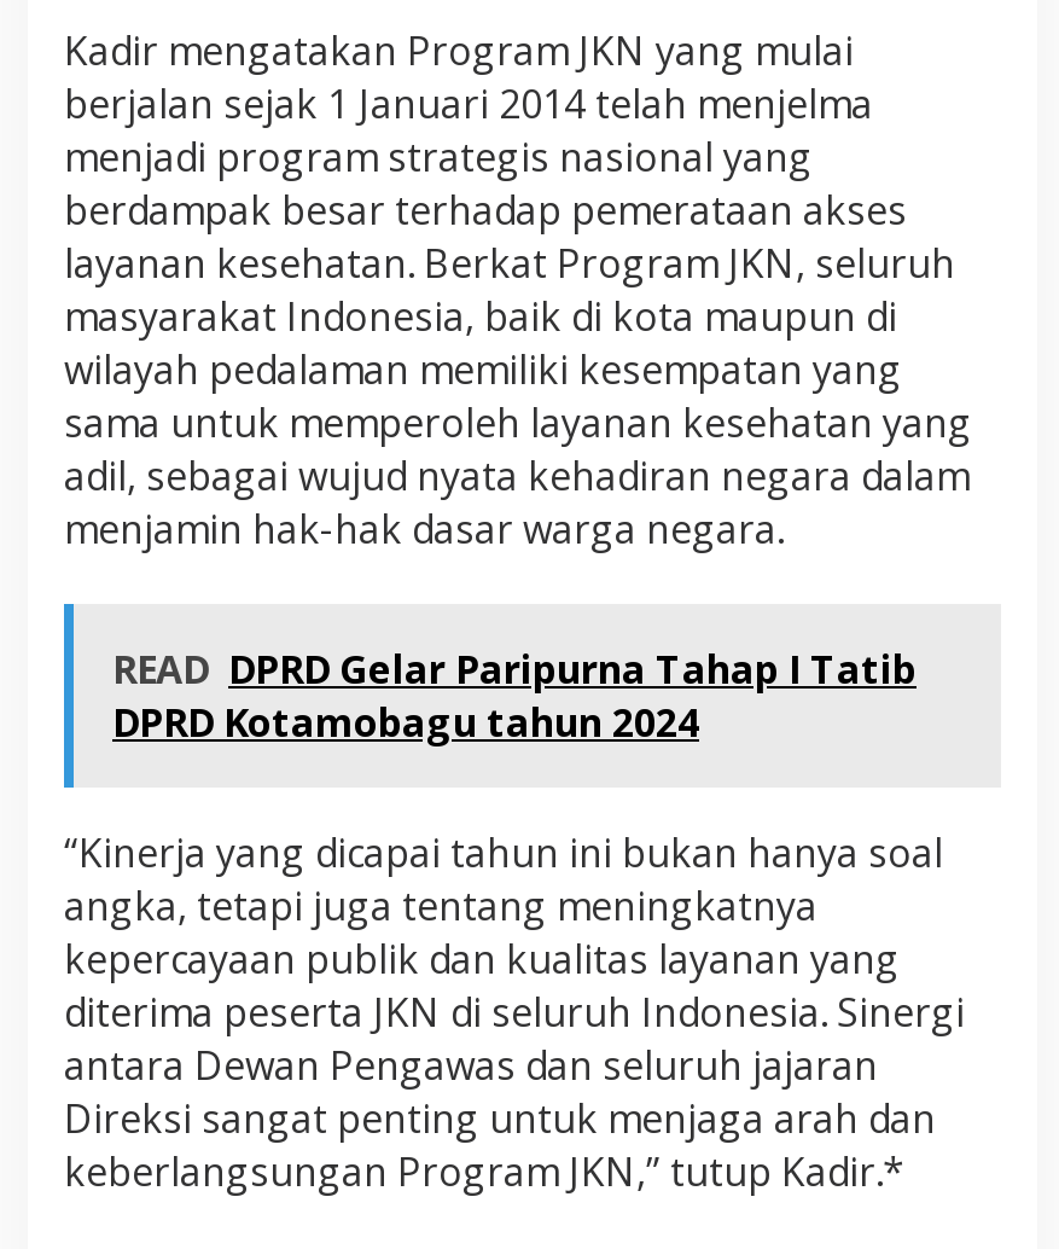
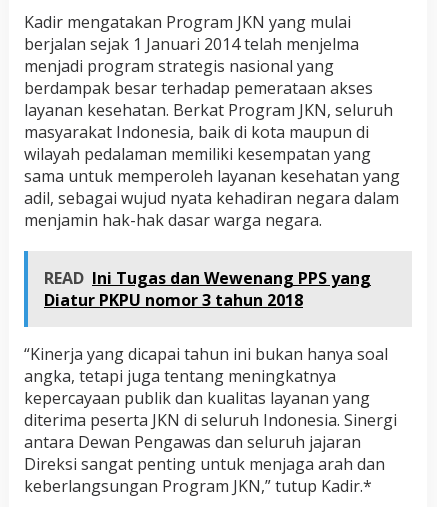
[112,642,917,748] READ DPRD Gelar Paripurna Tahap I Tatib | DPRD Kotamobagu tahun 2024 -> [44,267,371,311] READ Ini Tugas dan Wewenang PPS yang | Diatur PKPU nomor 3 tahun 2018

